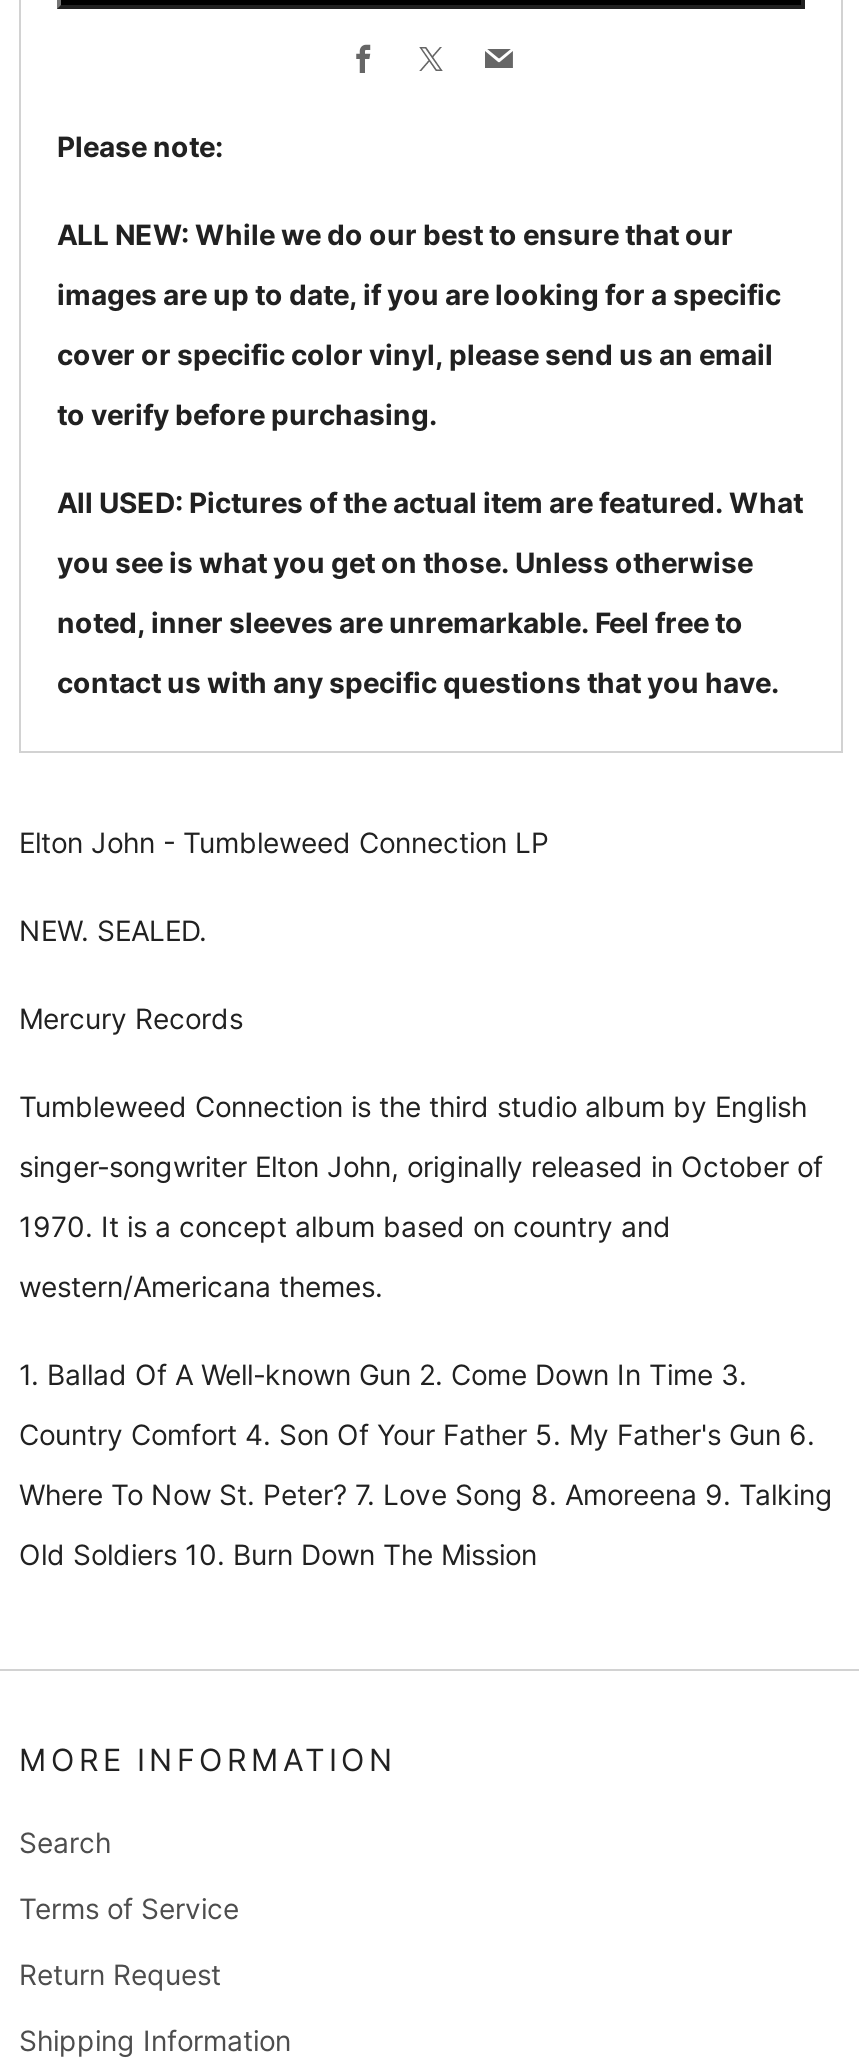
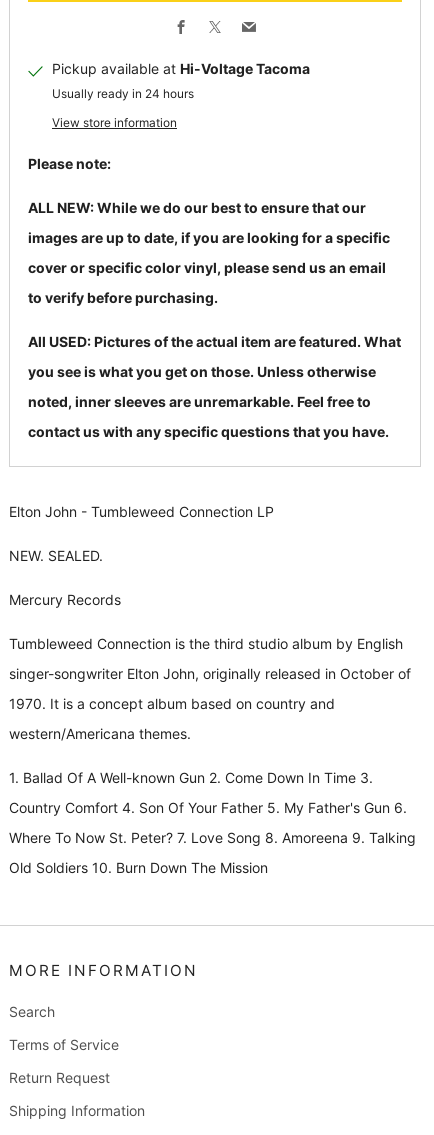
none -> [52,60,310,130] Pickup available at Hi-Voltage Tacoma | Usually ready in 24 hours | View store information

